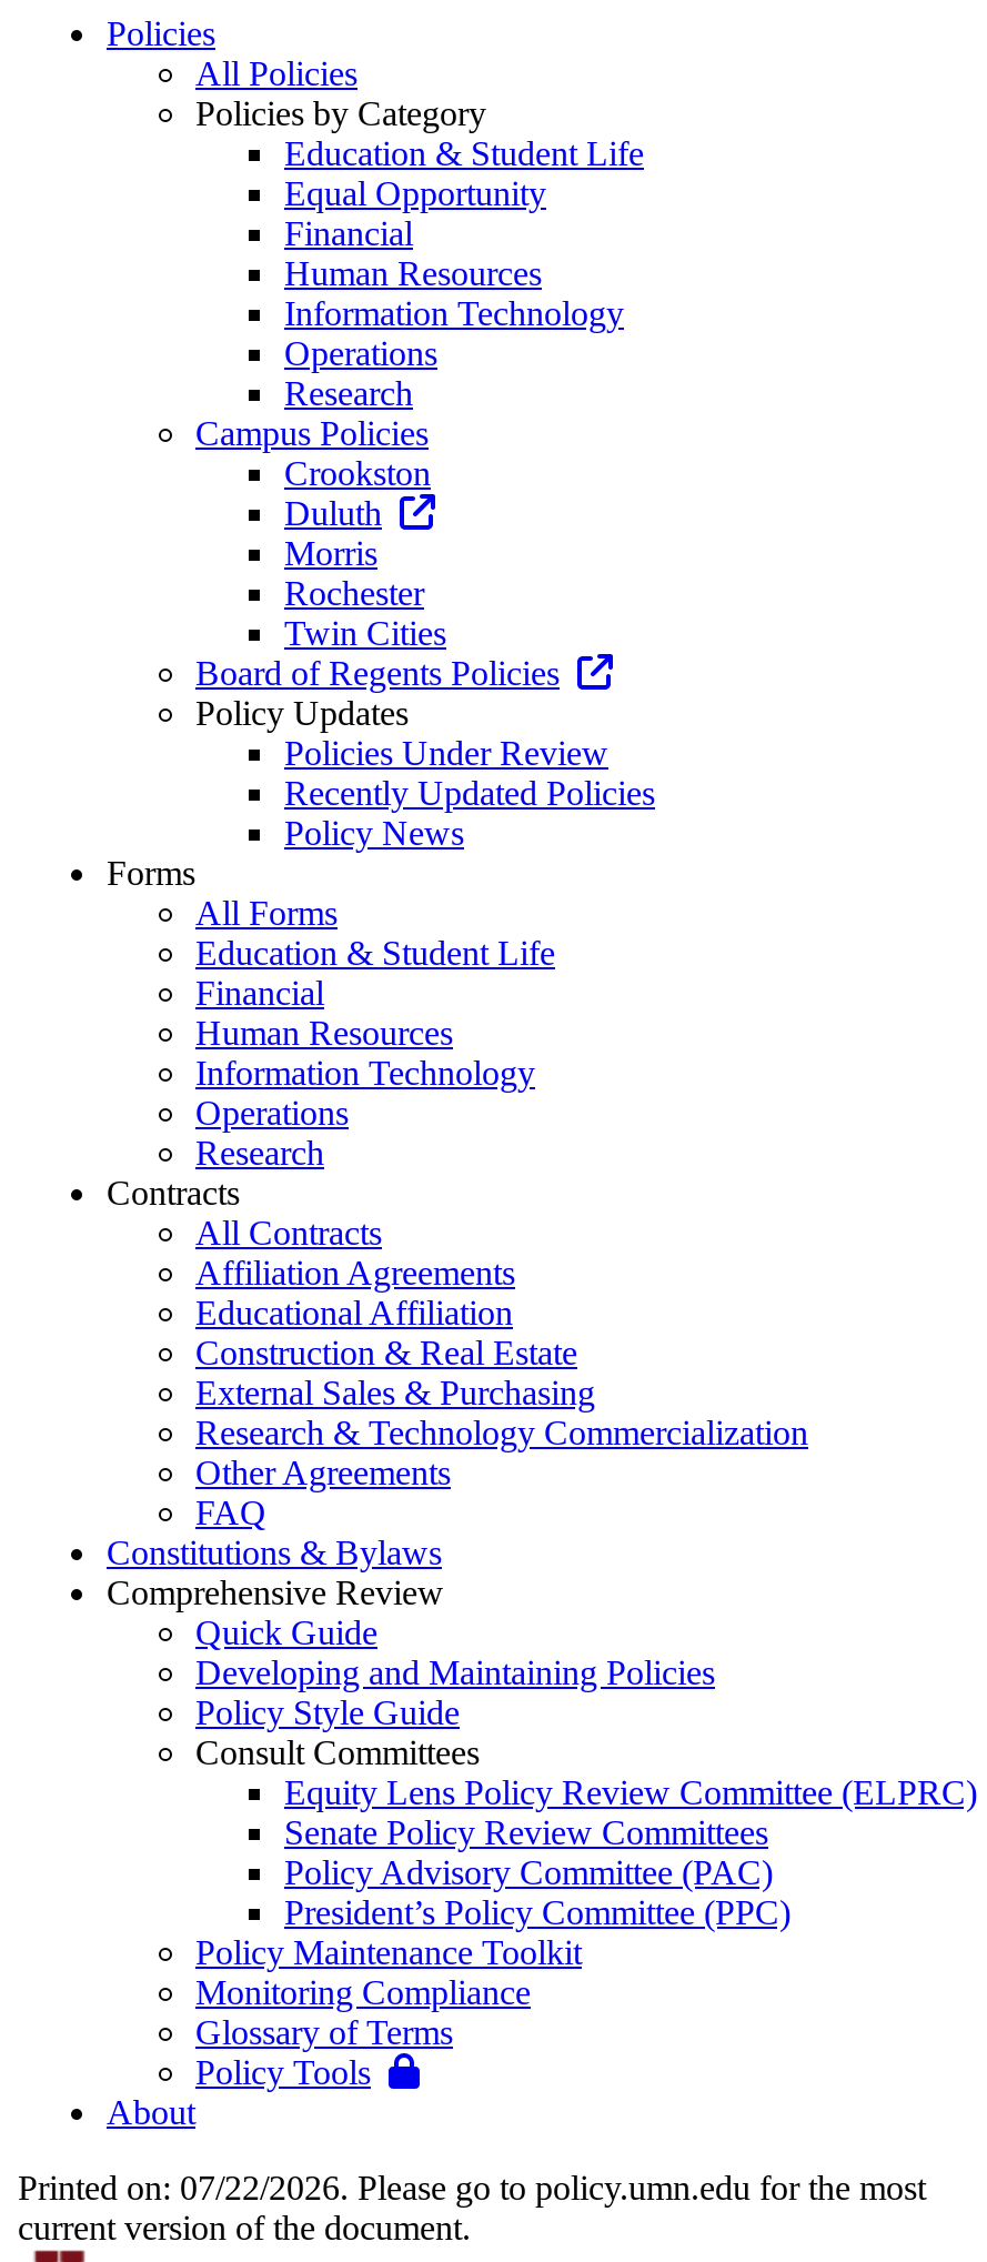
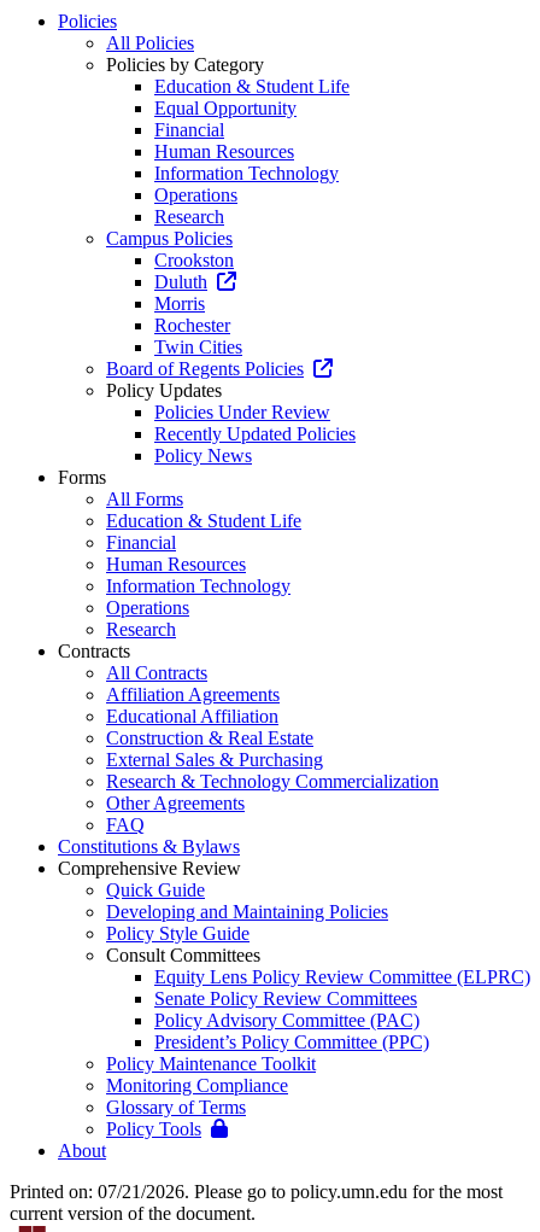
[18,2169,926,2206] Printed on: 07/22/2026. Please go to policy.umn.edu for the most -> [10,1181,503,1202] Printed on: 07/21/2026. Please go to policy.umn.edu for the most

